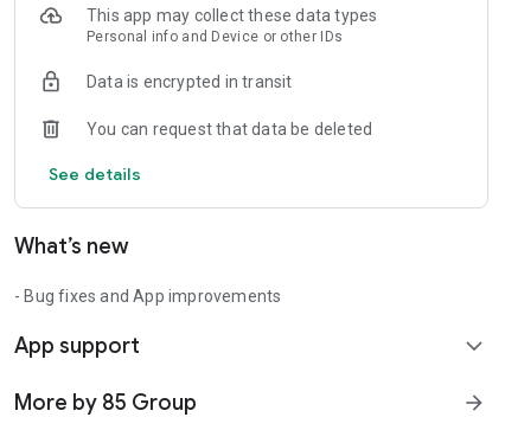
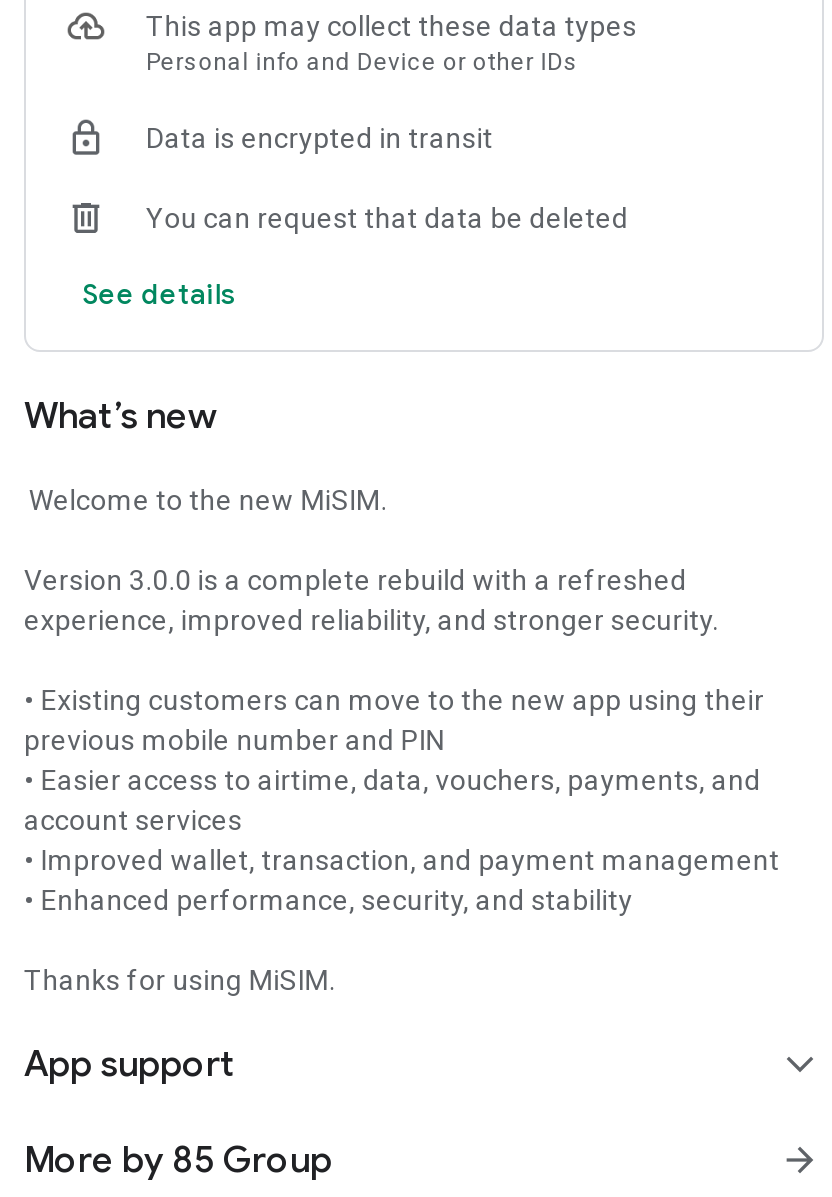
[14,287,281,306] - Bug fixes and App improvements -> [24,484,780,996] Welcome to the new MiSIM. | Version 3.0.0 is a complete rebuild with a refreshed | experience, improved reliability, and stronger security. | • Existing customers can move to the new app using their | previous mobile number and PIN | • Easier access to airtime, data, vouchers, payments, and | account services | • Improved wallet, transaction, and payment management | • Enhanced performance, security, and stability | Thanks for using MiSIM.

